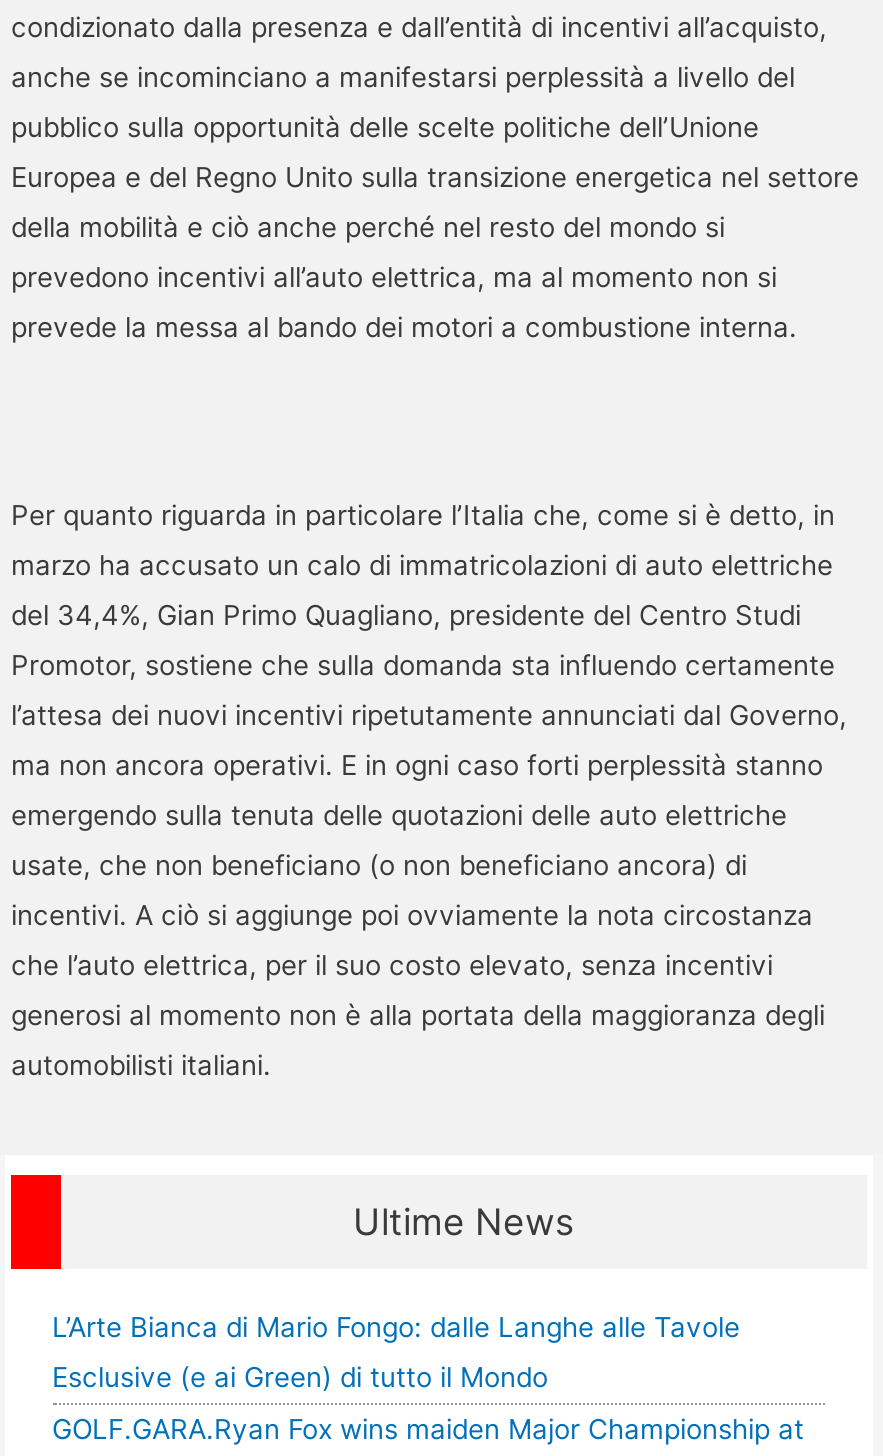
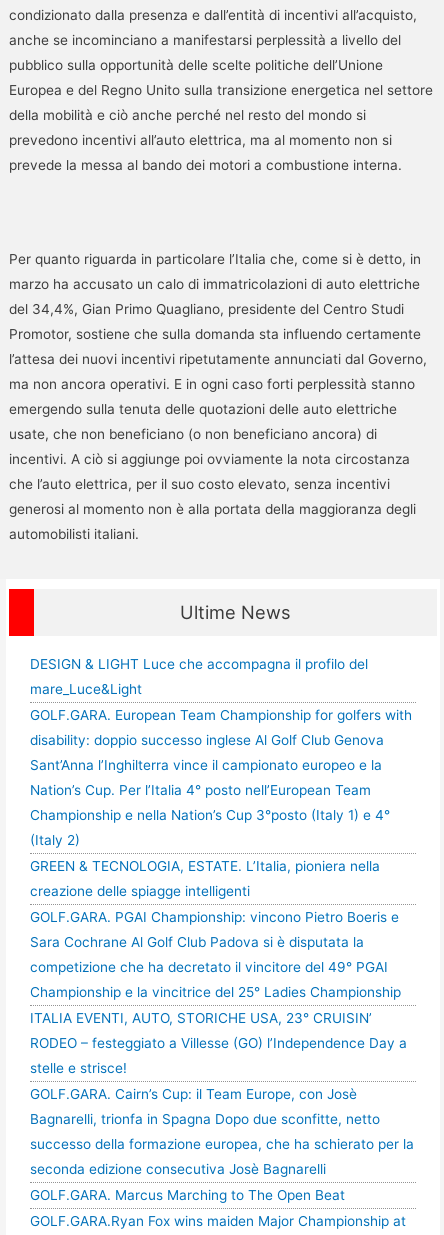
[52,1311,740,1393] L’Arte Bianca di Mario Fongo: dalle Langhe alle Tavole | Esclusive (e ai Green) di tutto il Mondo -> [29,656,413,1203] DESIGN & LIGHT Luce che accompagna il profilo del | mare_Luce&Light | GOLF.GARA. European Team Championship for golfers with | disability: doppio successo inglese Al Golf Club Genova | Sant’Anna l’Inghilterra vince il campionato europeo e la | Nation’s Cup. Per l’Italia 4° posto nell’European Team | Championship e nella Nation’s Cup 3°posto (Italy 1) e 4° | (Italy 2) | GREEN & TECNOLOGIA, ESTATE. L’Italia, pioniera nella | creazione delle spiagge intelligenti | GOLF.GARA. PGAI Championship: vincono Pietro Boeris e | Sara Cochrane Al Golf Club Padova si è disputata la | competizione che ha decretato il vincitore del 49° PGAI | Championship e la vincitrice del 25° Ladies Championship | ITALIA EVENTI, AUTO, STORICHE USA, 23° CRUISIN’ | RODEO – festeggiato a Villesse (GO) l’Independence Day a | stelle e strisce! | GOLF.GARA. Cairn’s Cup: il Team Europe, con Josè | Bagnarelli, trionfa in Spagna Dopo due sconfitte, netto | successo della formazione europea, che ha schierato per la | seconda edizione consecutiva Josè Bagnarelli | GOLF.GARA. Marcus Marching to The Open Beat

